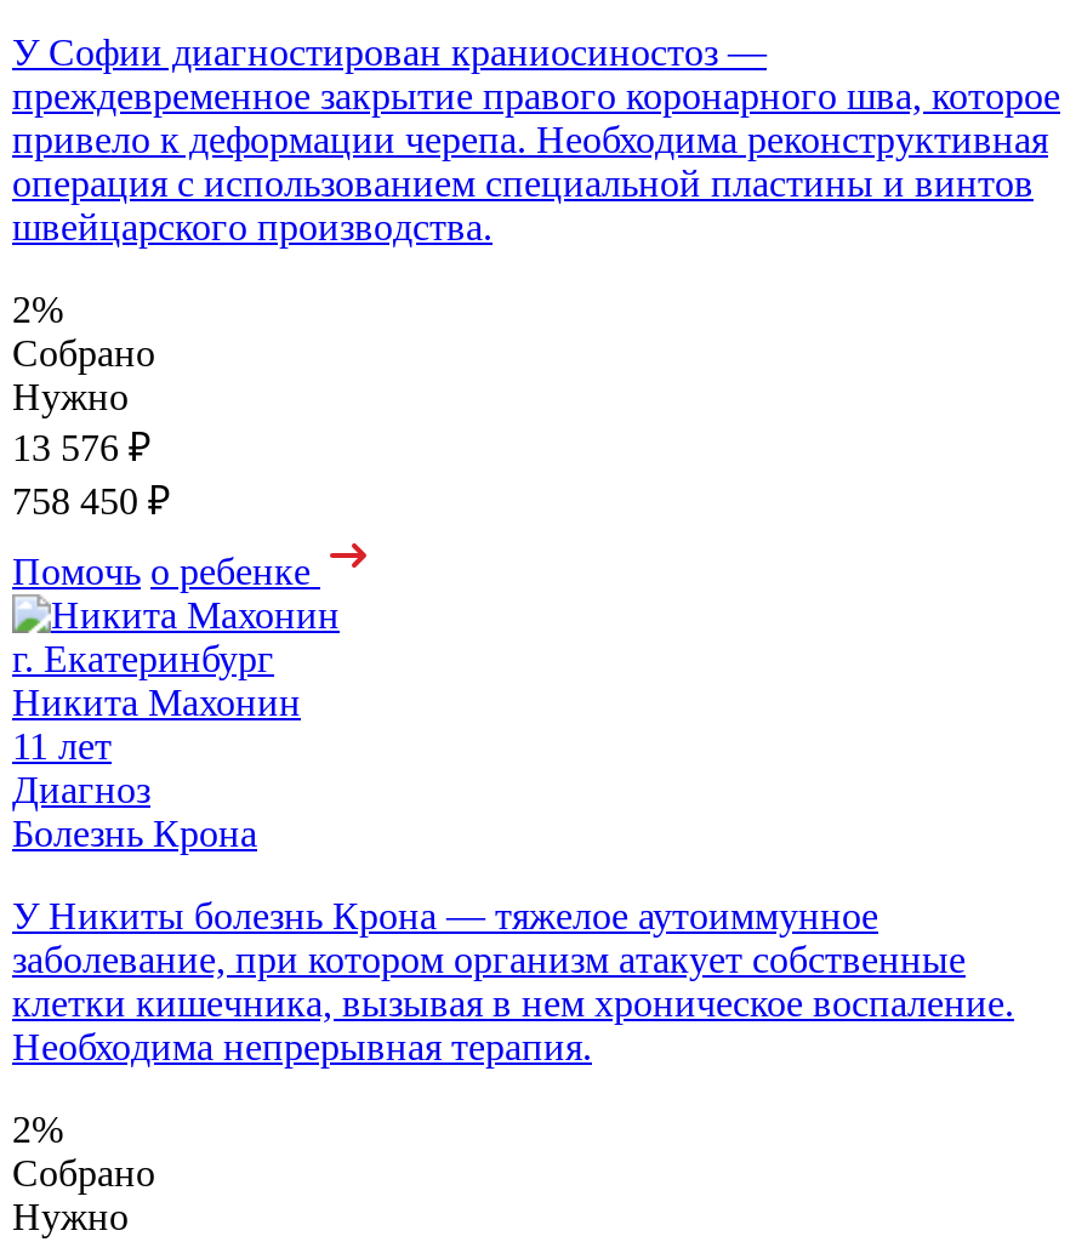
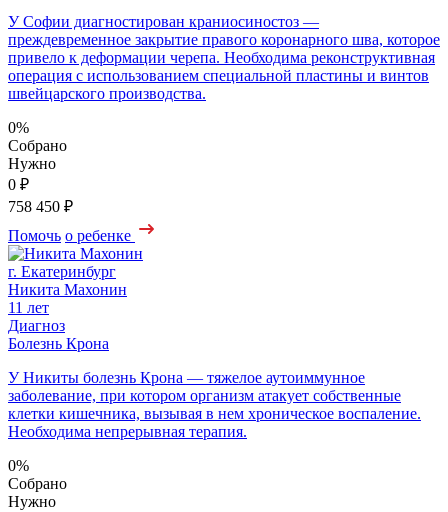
[12,288,63,329] 2% -> [8,119,29,136] 0%
[12,426,150,467] 13 576 ₽ -> [8,176,29,193] 0 ₽
[12,1108,63,1149] 2% -> [8,457,29,474] 0%

